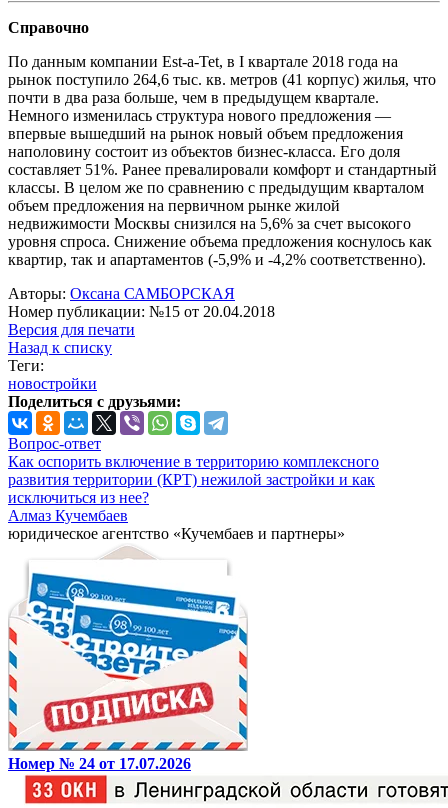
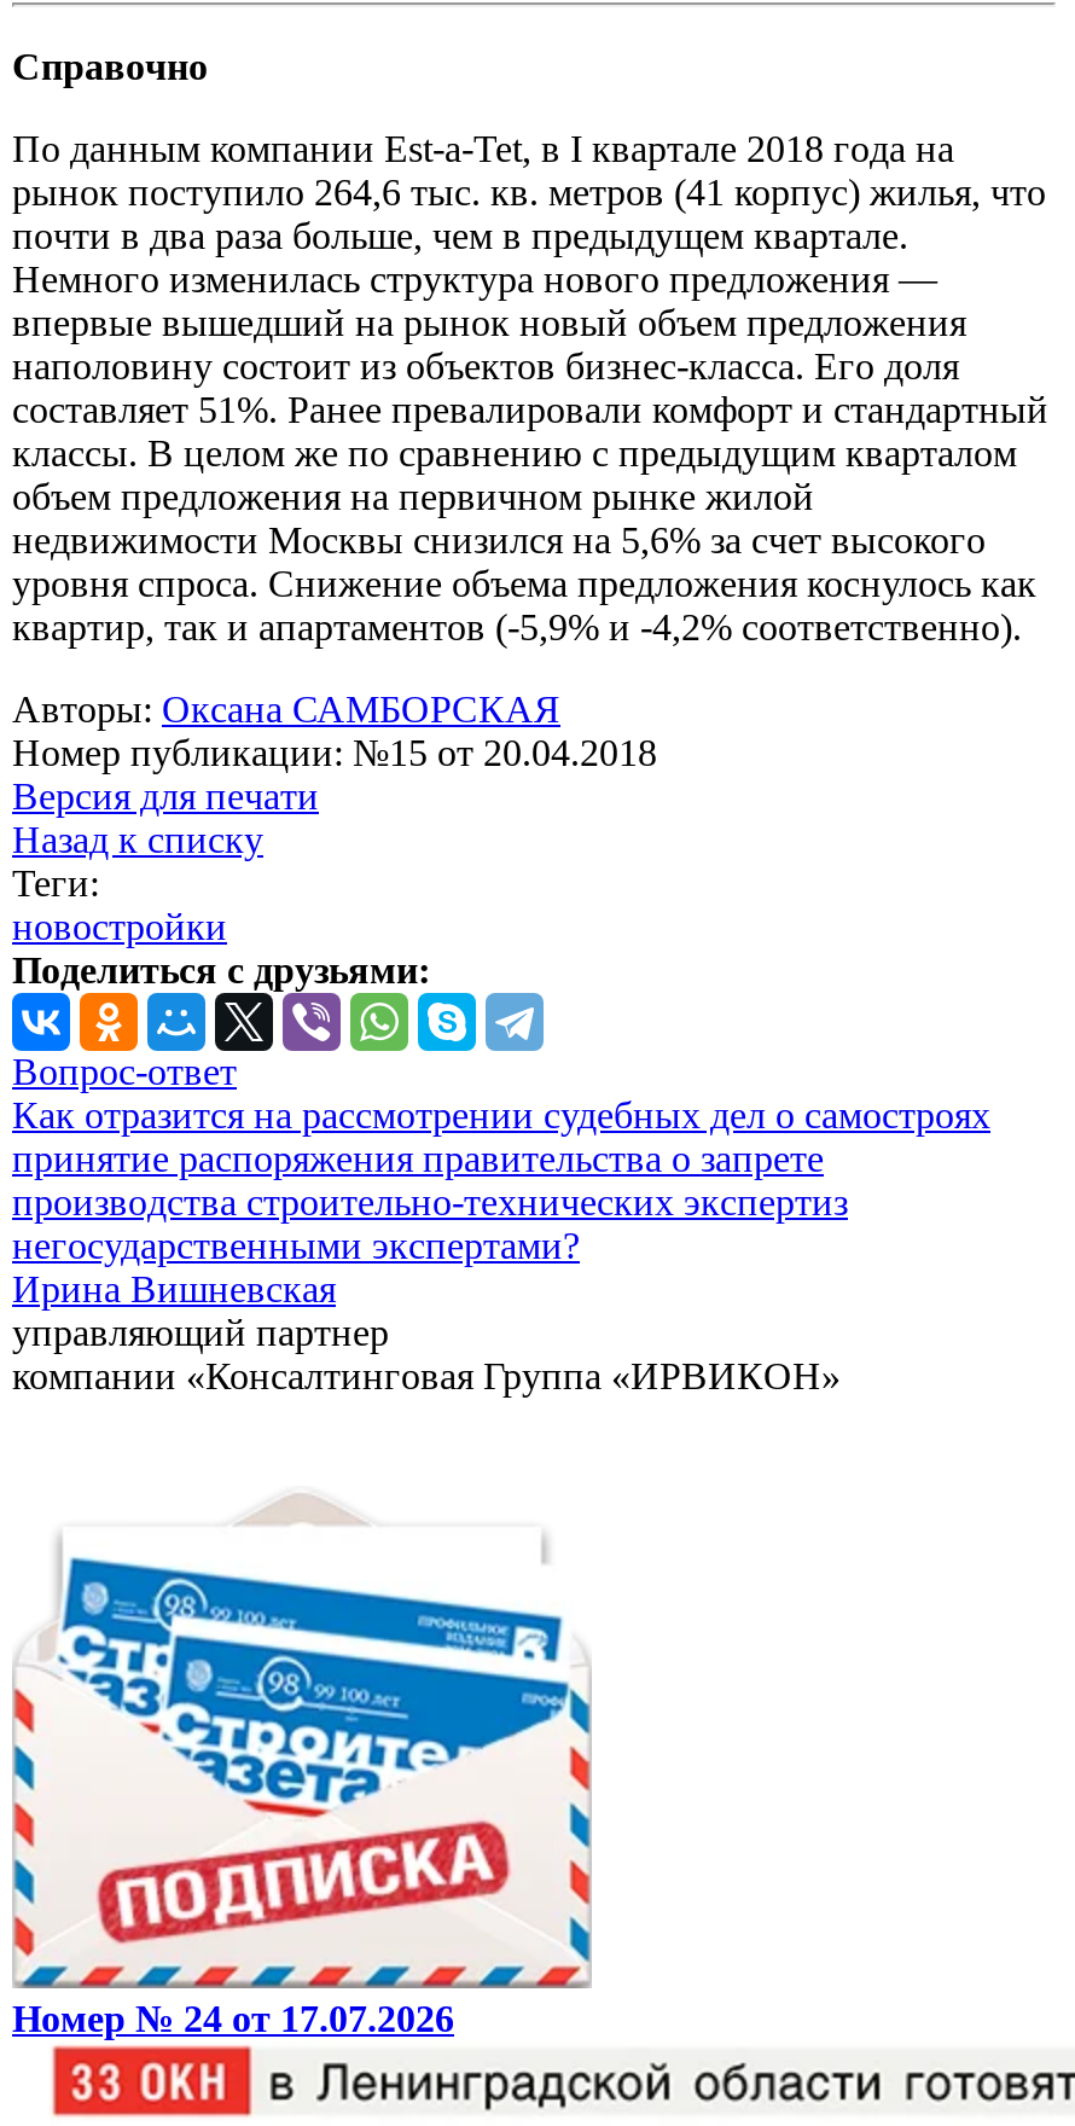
[8,453,379,542] Как оспорить включение в территорию комплексного | развития территории (КРТ) нежилой застройки и как | исключиться из нее? | Алмаз Кучембаев | юридическое агентство «Кучембаев и партнеры» -> [12,1095,990,1397] Как отразится на рассмотрении судебных дел о самостроях | принятие распоряжения правительства о запрете | производства строительно-технических экспертиз | негосударственными экспертами? | Ирина Вишневская | управляющий партнер | компании «Консалтинговая Группа «ИРВИКОН»

